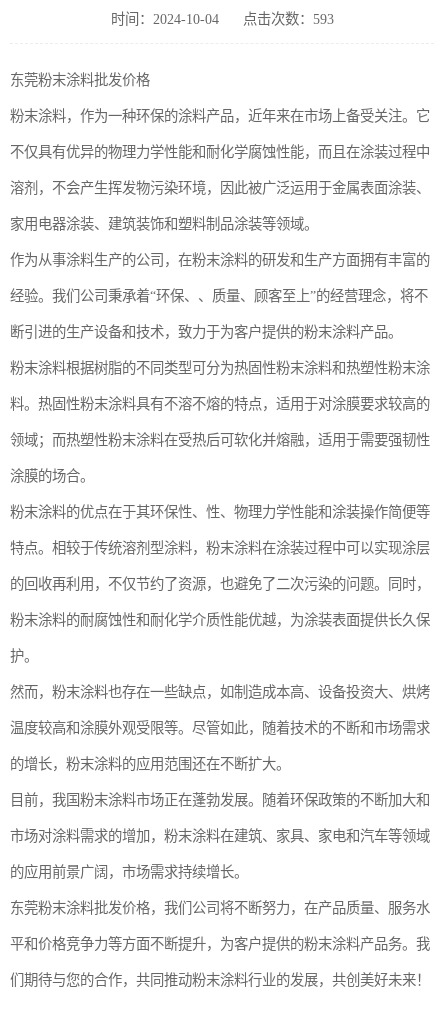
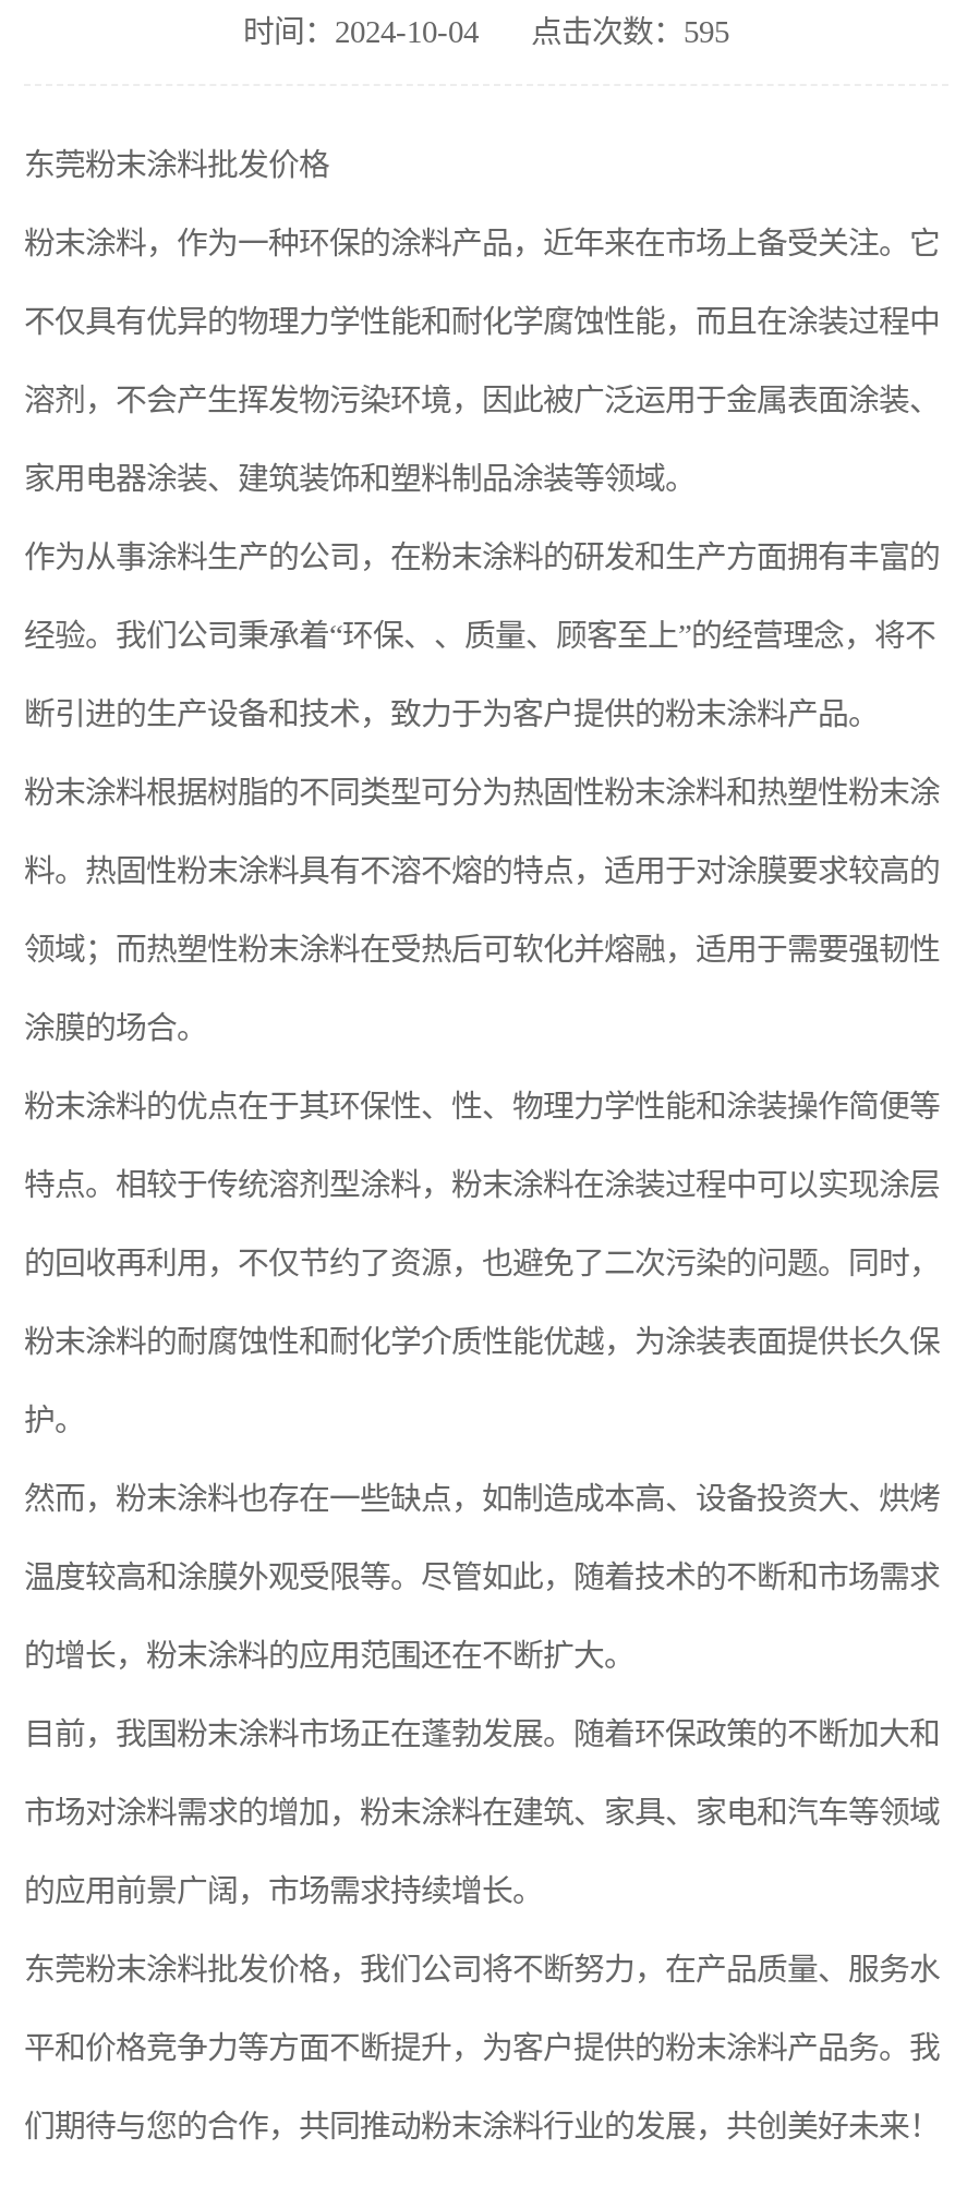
[110,11,333,27] 时间：2024-10-04 点击次数：593 -> [243,14,729,49] 时间：2024-10-04 点击次数：595

